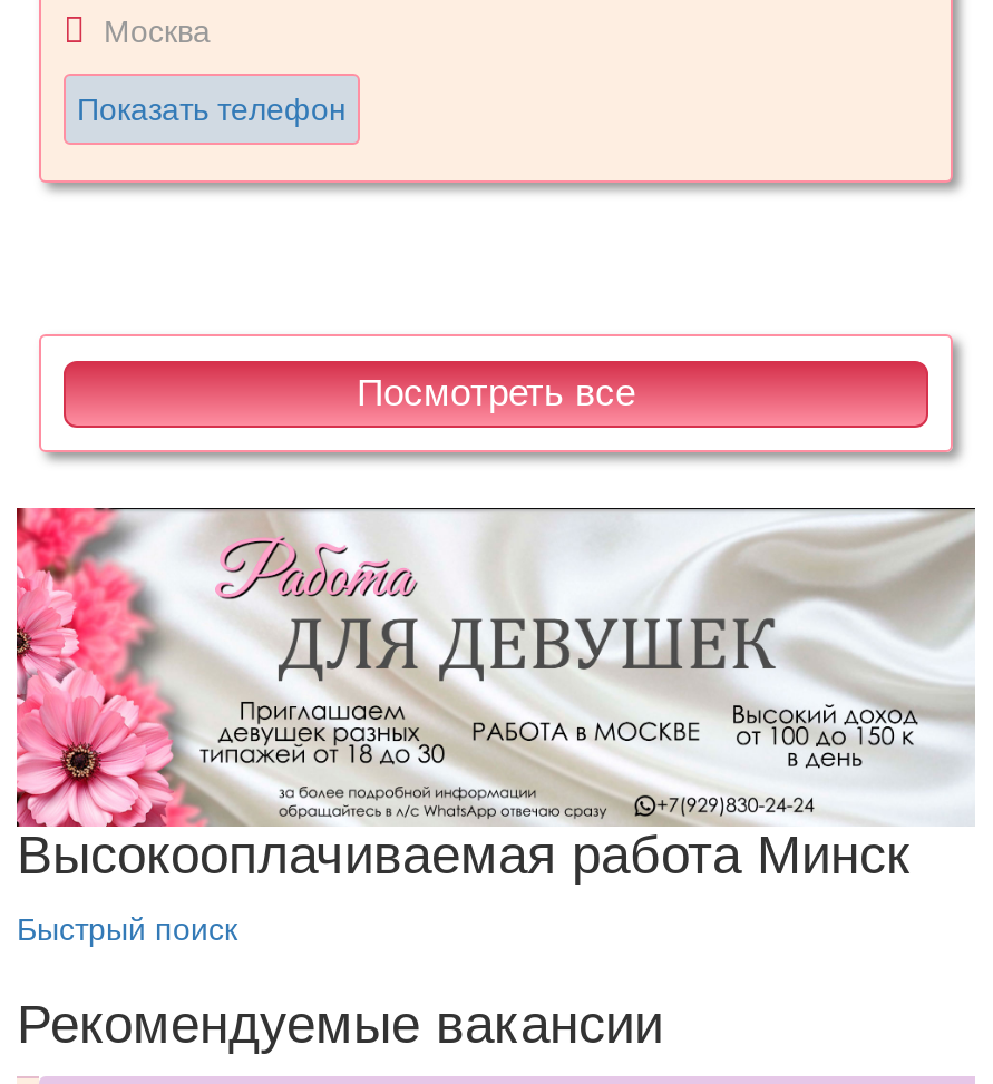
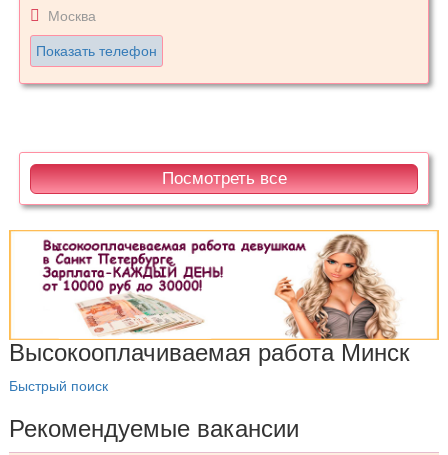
[14,506,977,824] [image] -> [8,229,440,341] [image]

